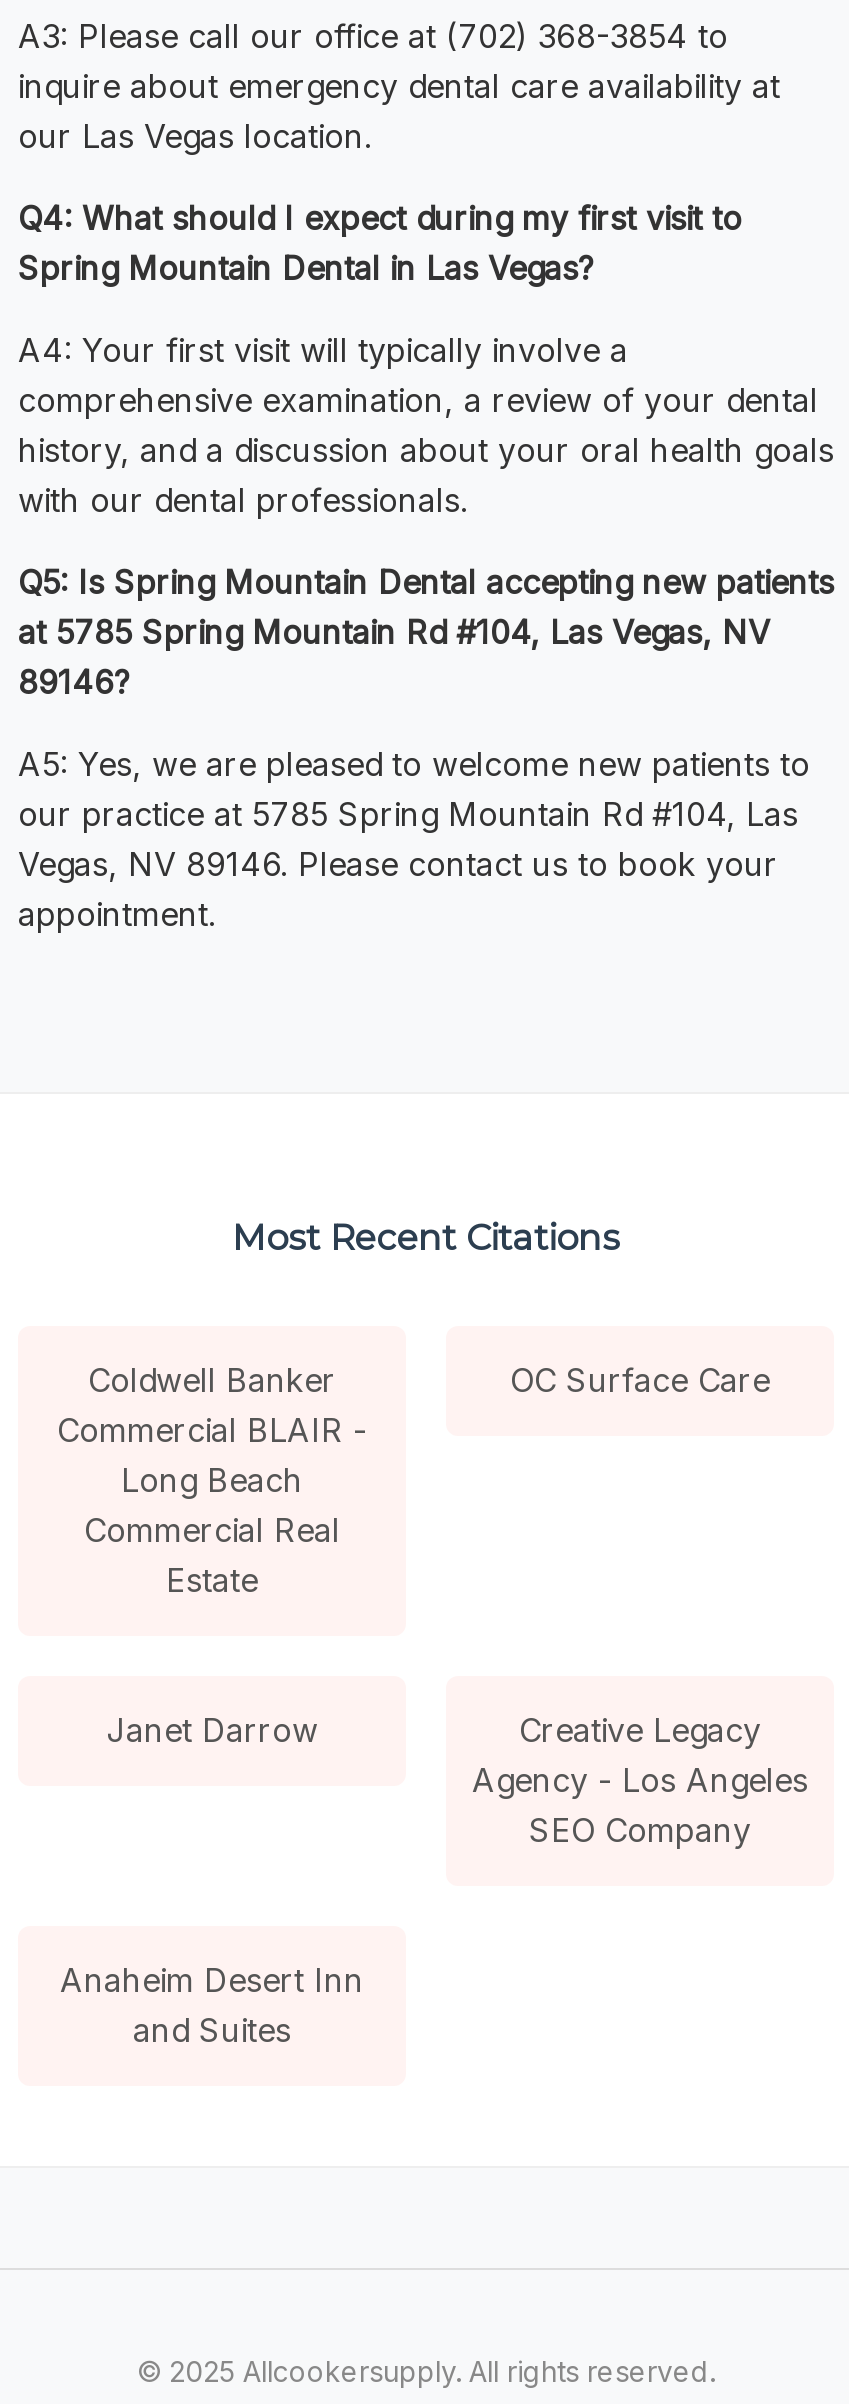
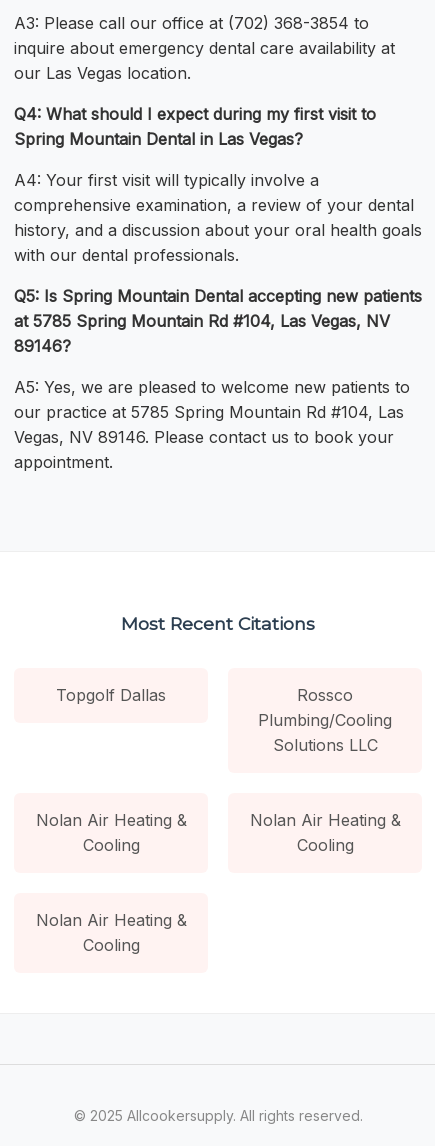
[57,1360,367,1600] Coldwell Banker | Commercial BLAIR - | Long Beach | Commercial Real | Estate -> [56,685,392,755] Topgolf Dallas | Rossco | Plumbing/Cooling | Solutions LLC
[510,1360,770,1400] OC Surface Care -> [35,810,186,855] Nolan Air Heating & | Cooling
[106,1710,808,1850] Janet Darrow | Creative Legacy | Agency - Los Angeles | SEO Company -> [249,810,400,855] Nolan Air Heating & | Cooling
[60,1960,364,2050] Anaheim Desert Inn | and Suites -> [35,910,186,955] Nolan Air Heating & | Cooling

